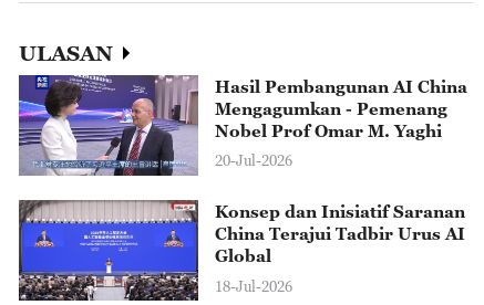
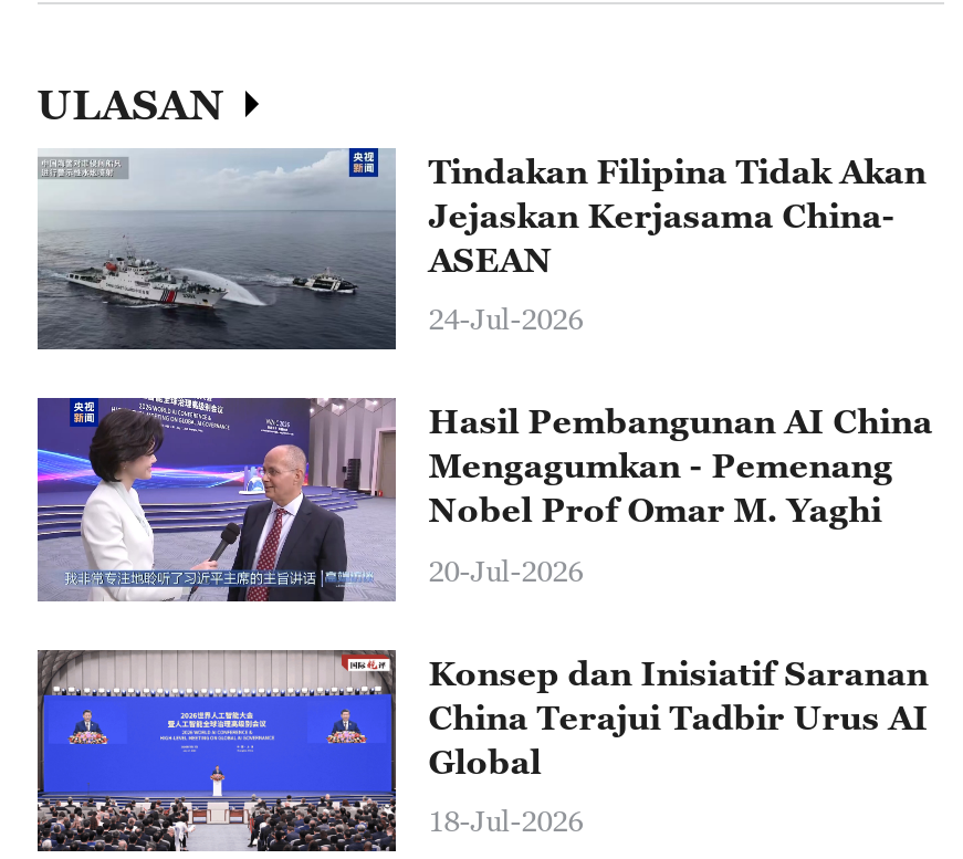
none -> [38,146,926,349] [image] | Tindakan Filipina Tidak Akan | Jejaskan Kerjasama China- | ASEAN | 24-Jul-2026

